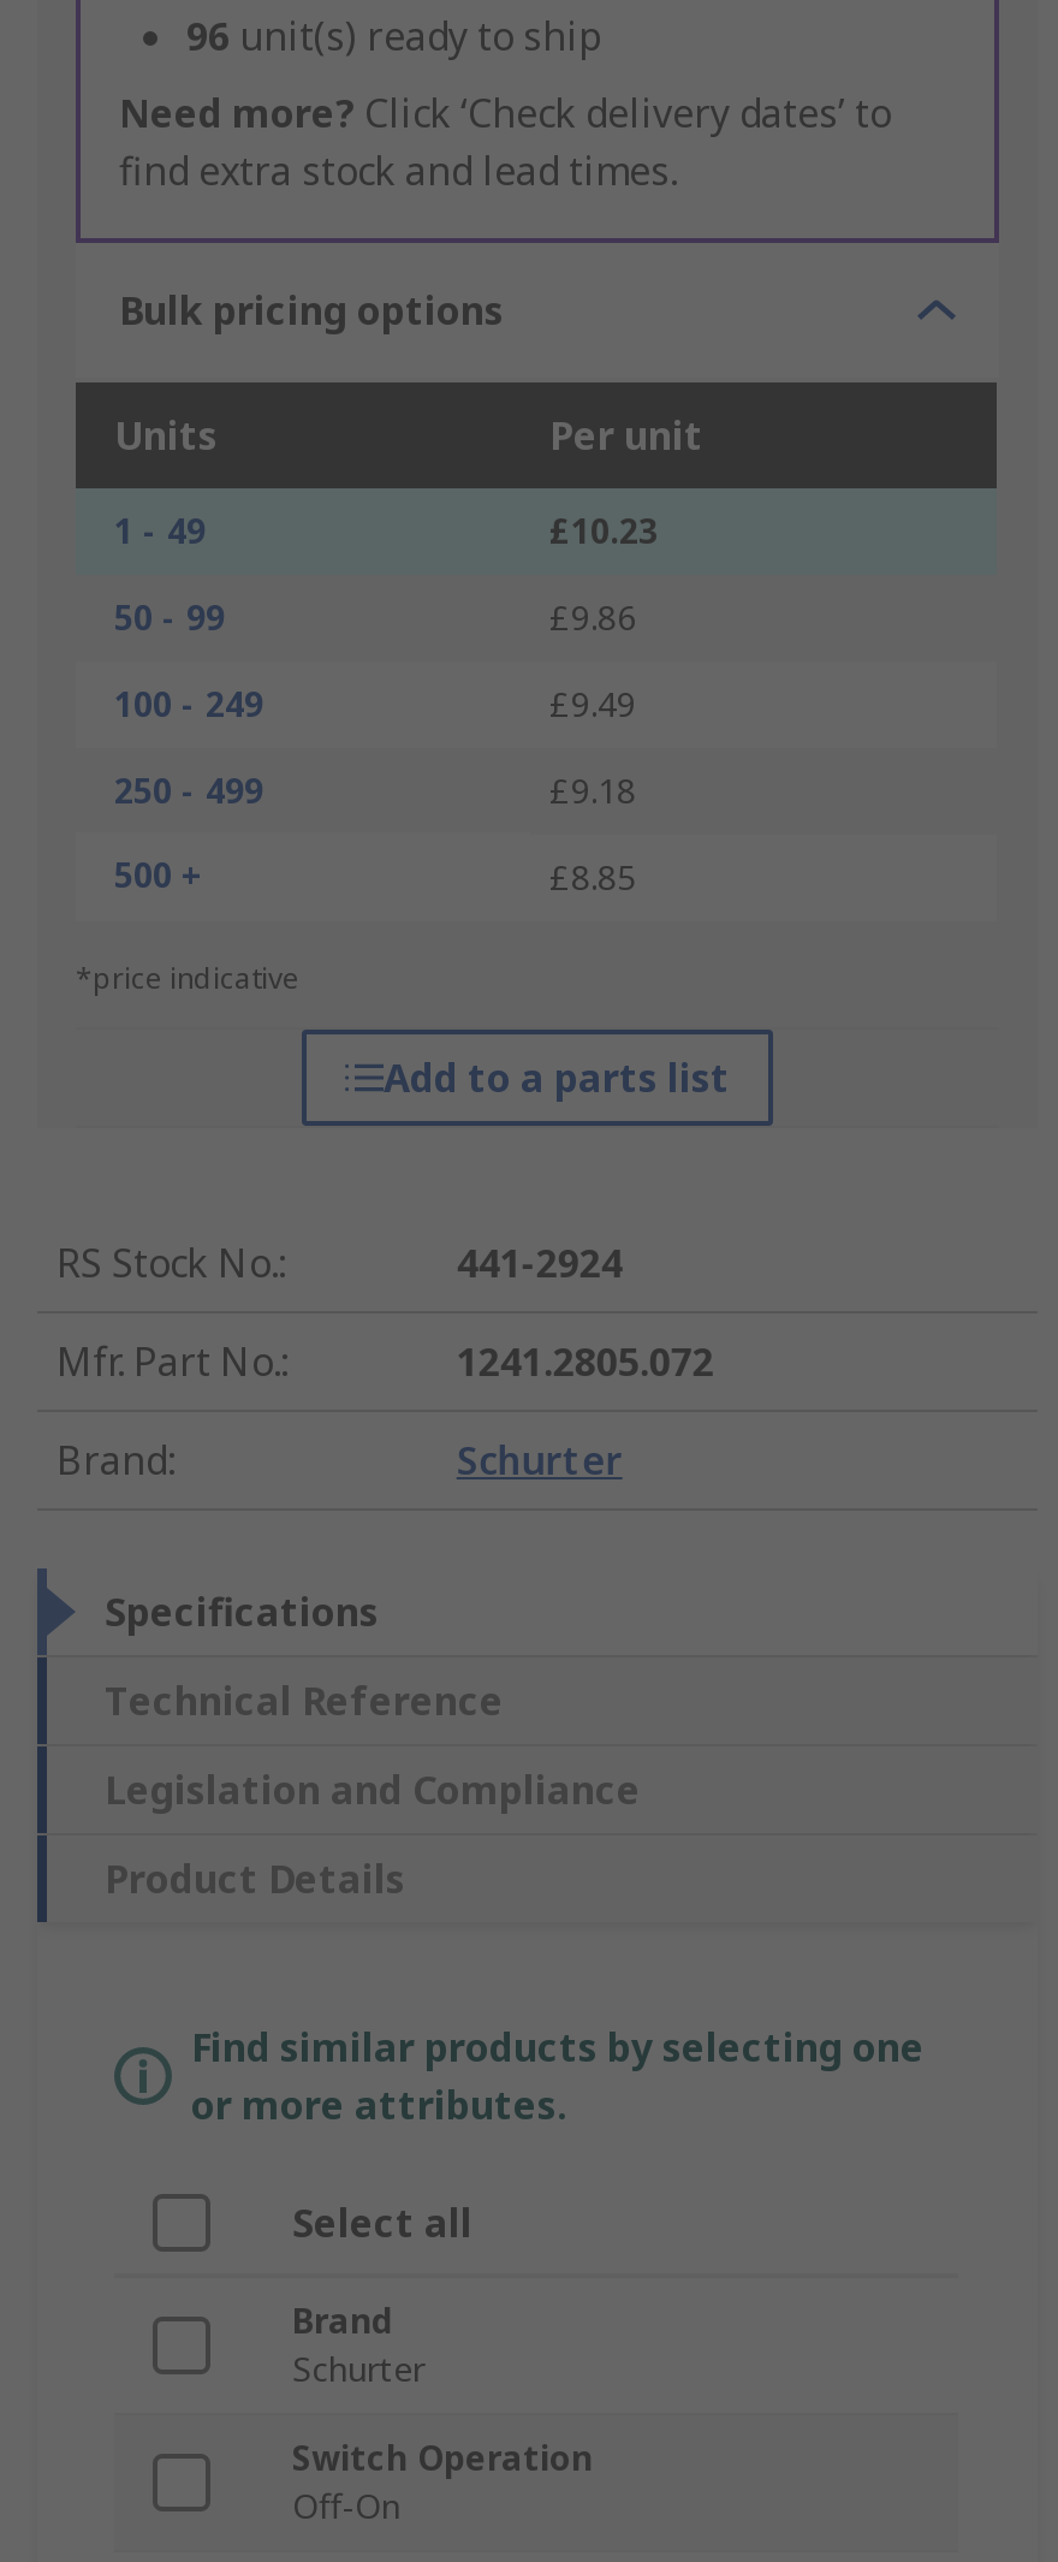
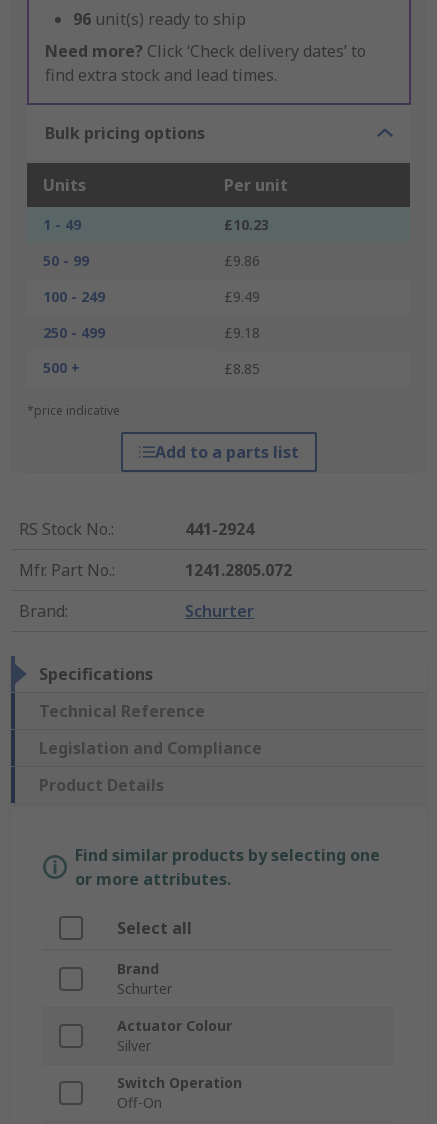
none -> [117,1016,232,1055] Actuator Colour | Silver

